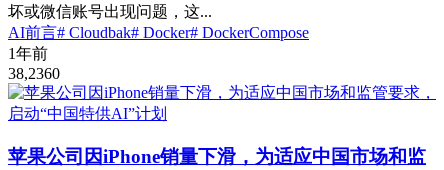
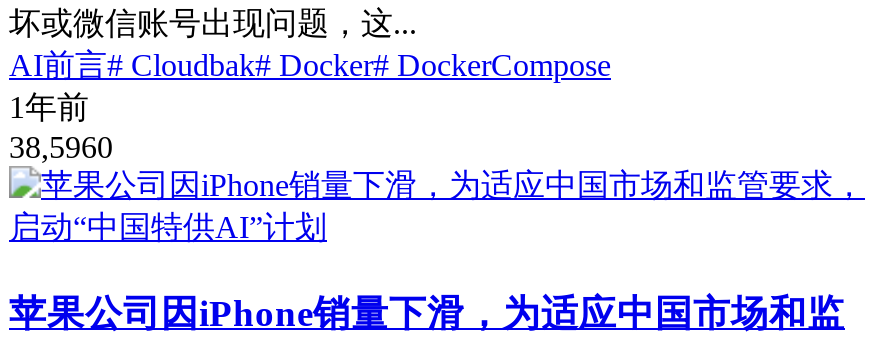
[8,65,60,82] 38,2360 -> [9,130,113,164] 38,5960

